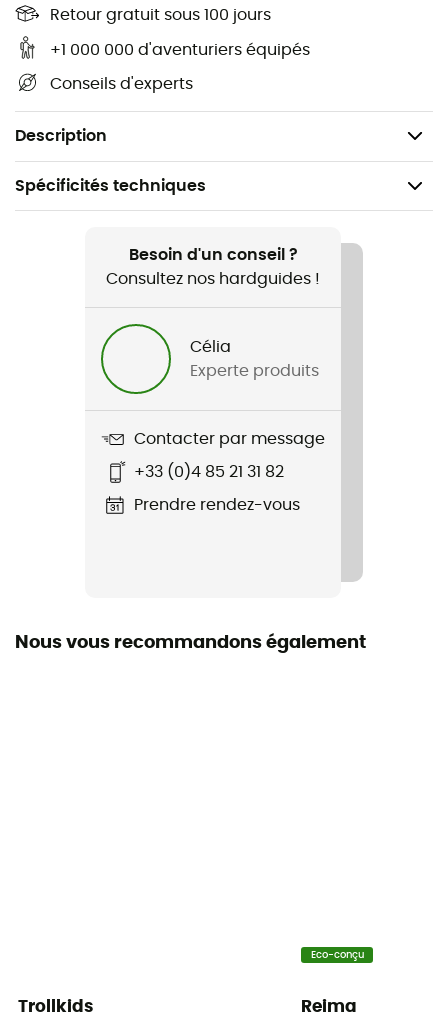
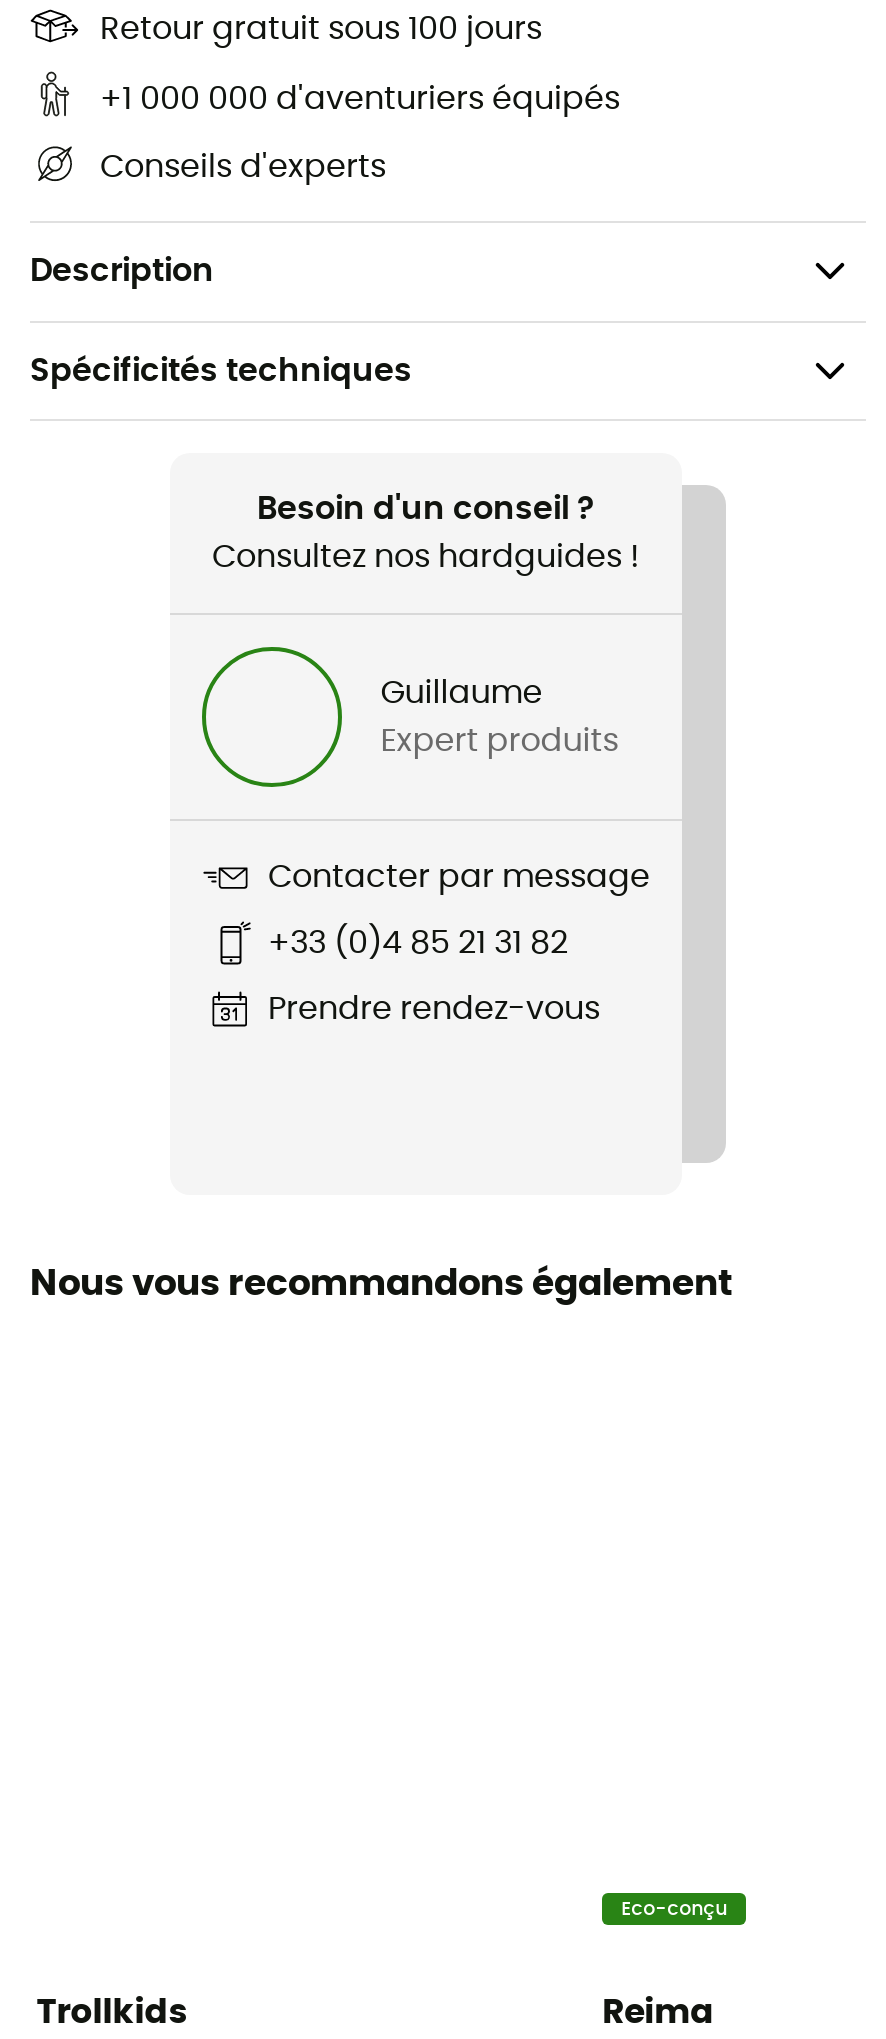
[190,339,231,355] Célia -> [380,676,542,708] Guillaume
[190,363,319,379] Experte produits -> [380,724,618,756] Expert produits

